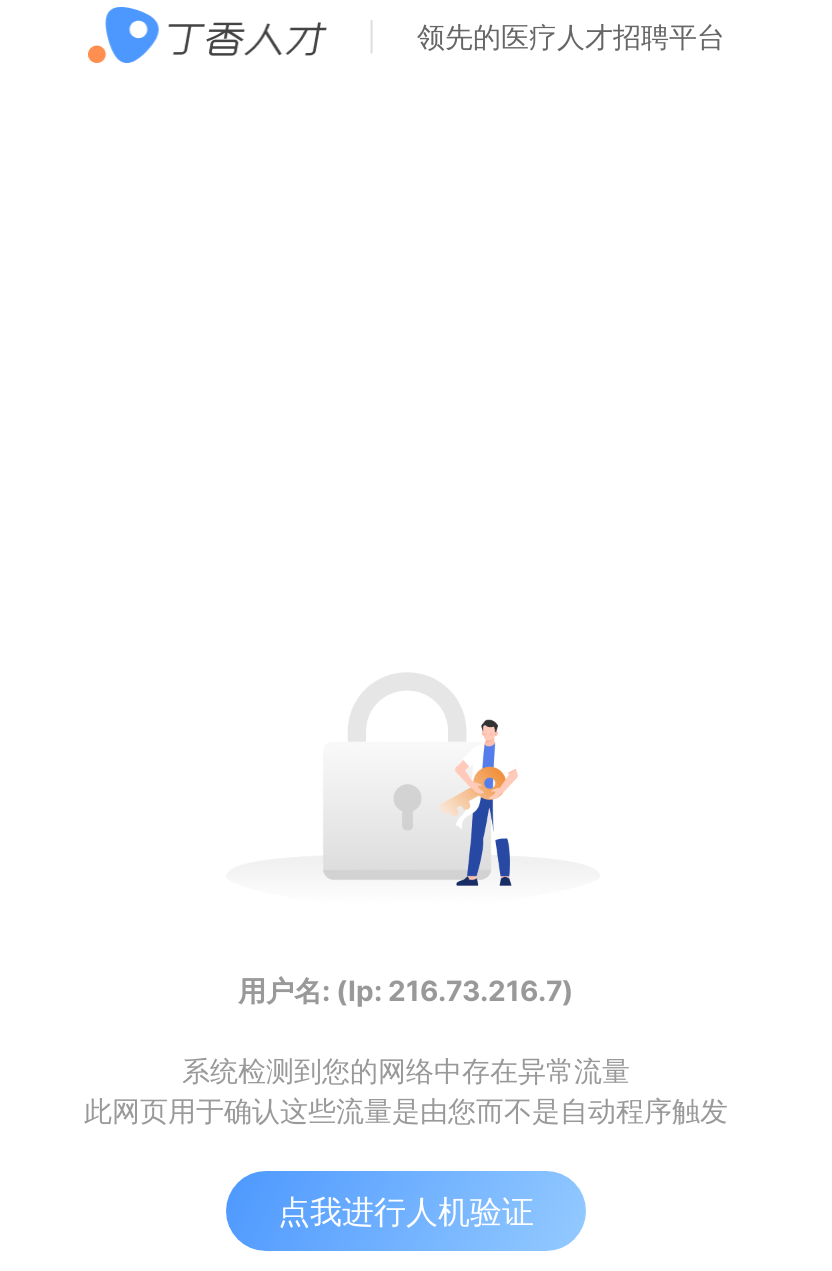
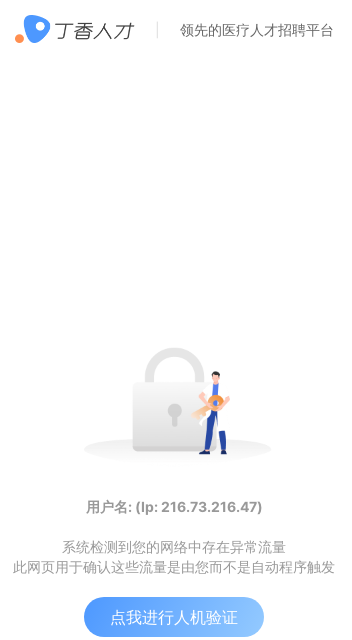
[238,973,574,1007] 用户名: (Ip: 216.73.216.7) -> [85,498,262,515] 用户名: (Ip: 216.73.216.47)

